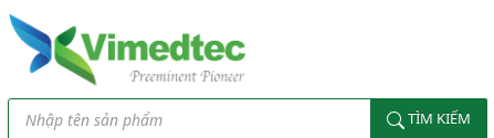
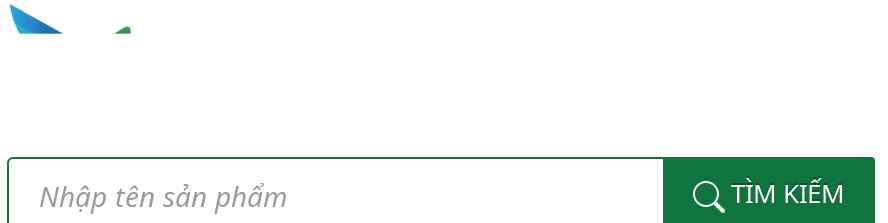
[15,30,246,86] [image] -> none

